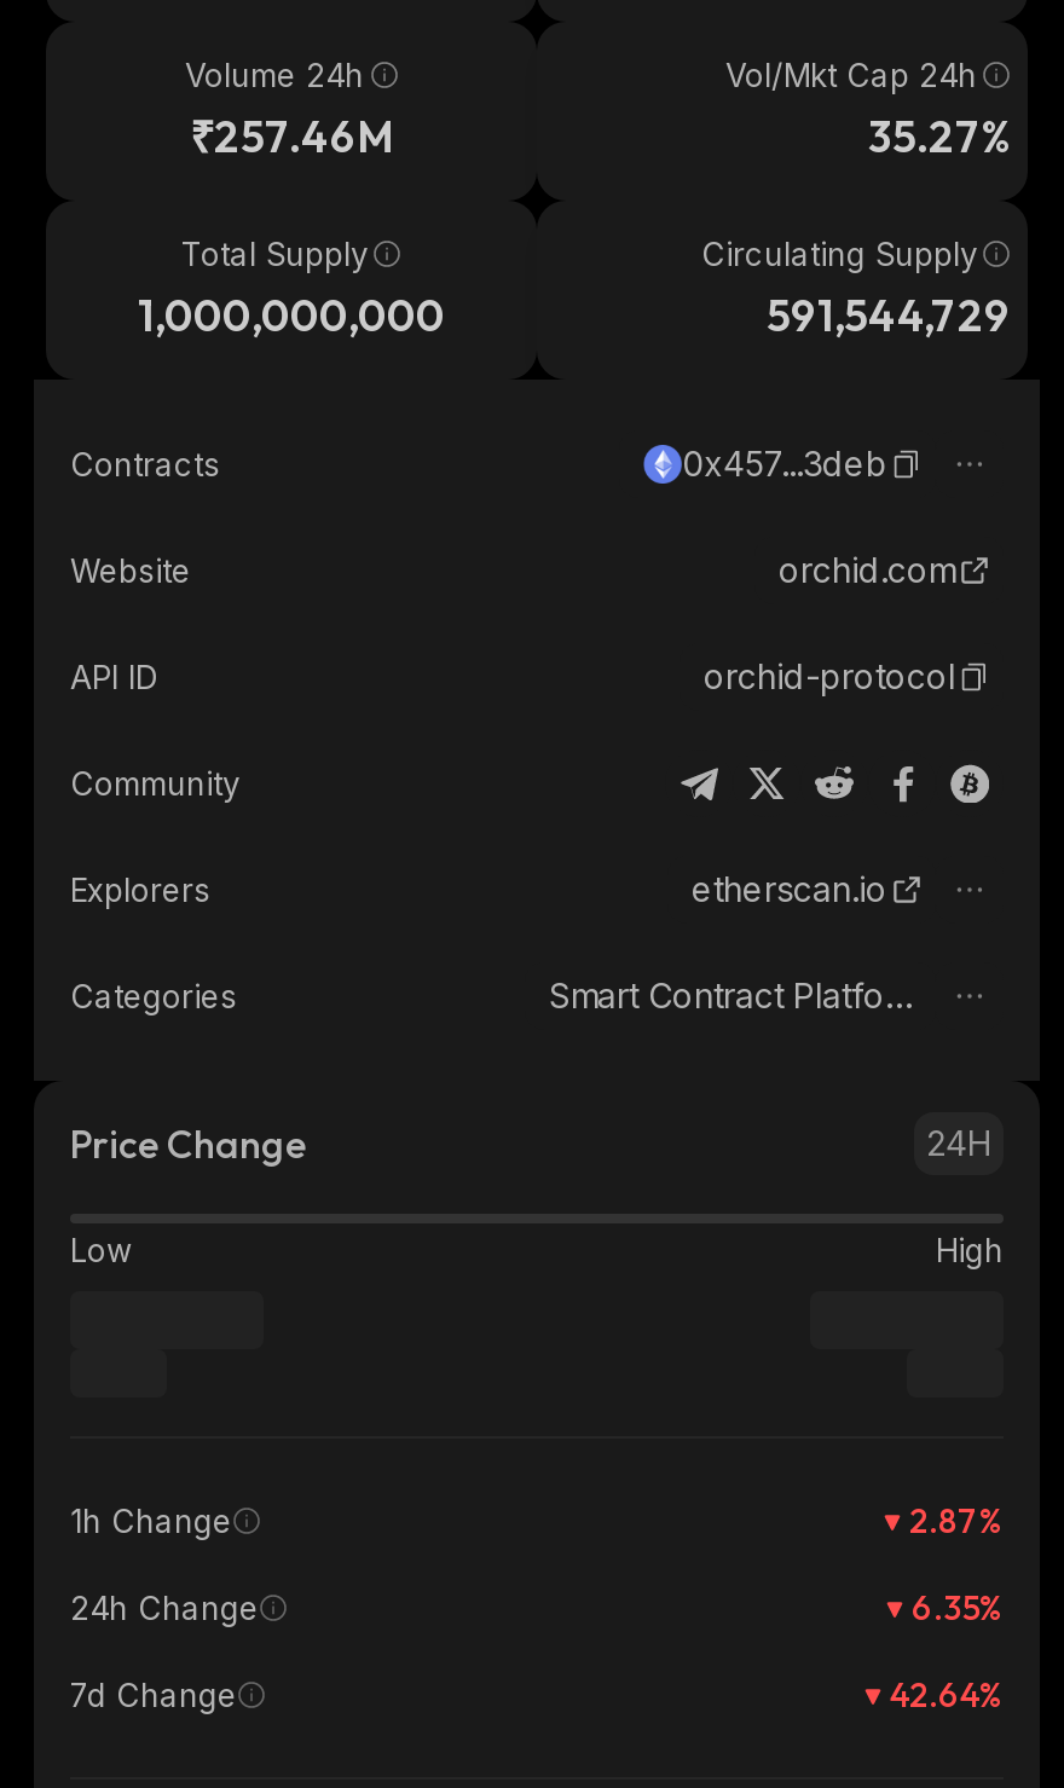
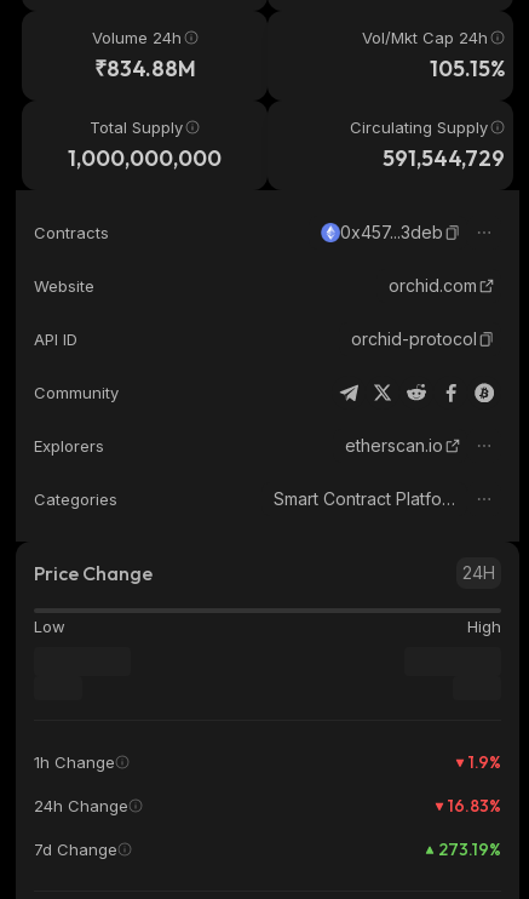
[190,109,393,164] ₹257.46M -> [94,55,195,82] ₹834.88M
[868,109,1011,164] 35.27% -> [430,55,505,82] 105.15%
[909,1499,1004,1543] 2.87% -> [468,751,501,773] 1.9%
[912,1586,1004,1630] 6.35% -> [448,795,501,817] 16.83%
[890,1673,1004,1717] 42.64% -> [438,838,501,860] 273.19%

